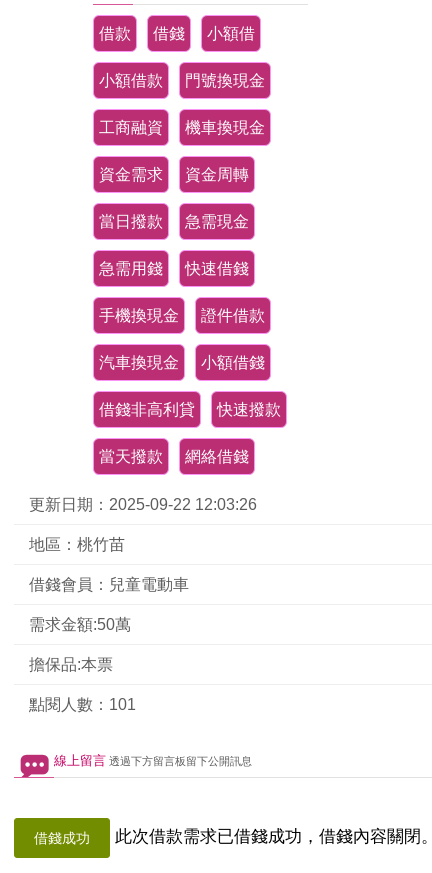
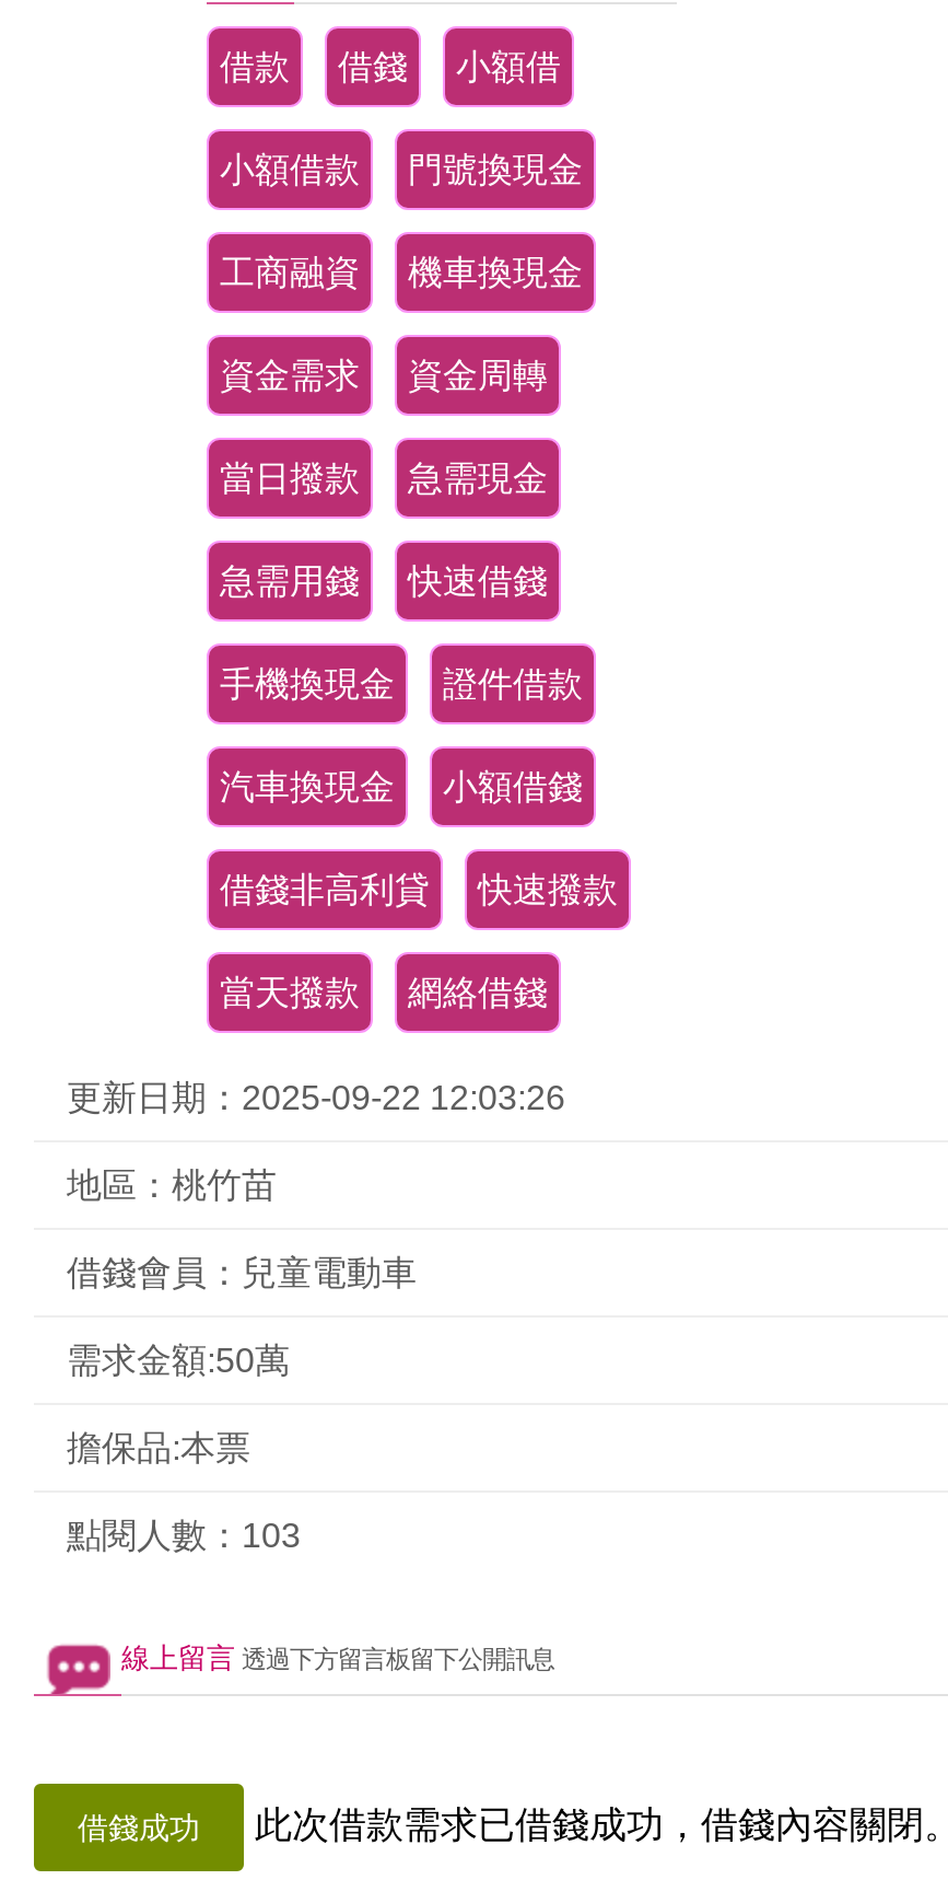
[29,696,136,713] 點閱人數：101 -> [67,1517,301,1554] 點閱人數：103

